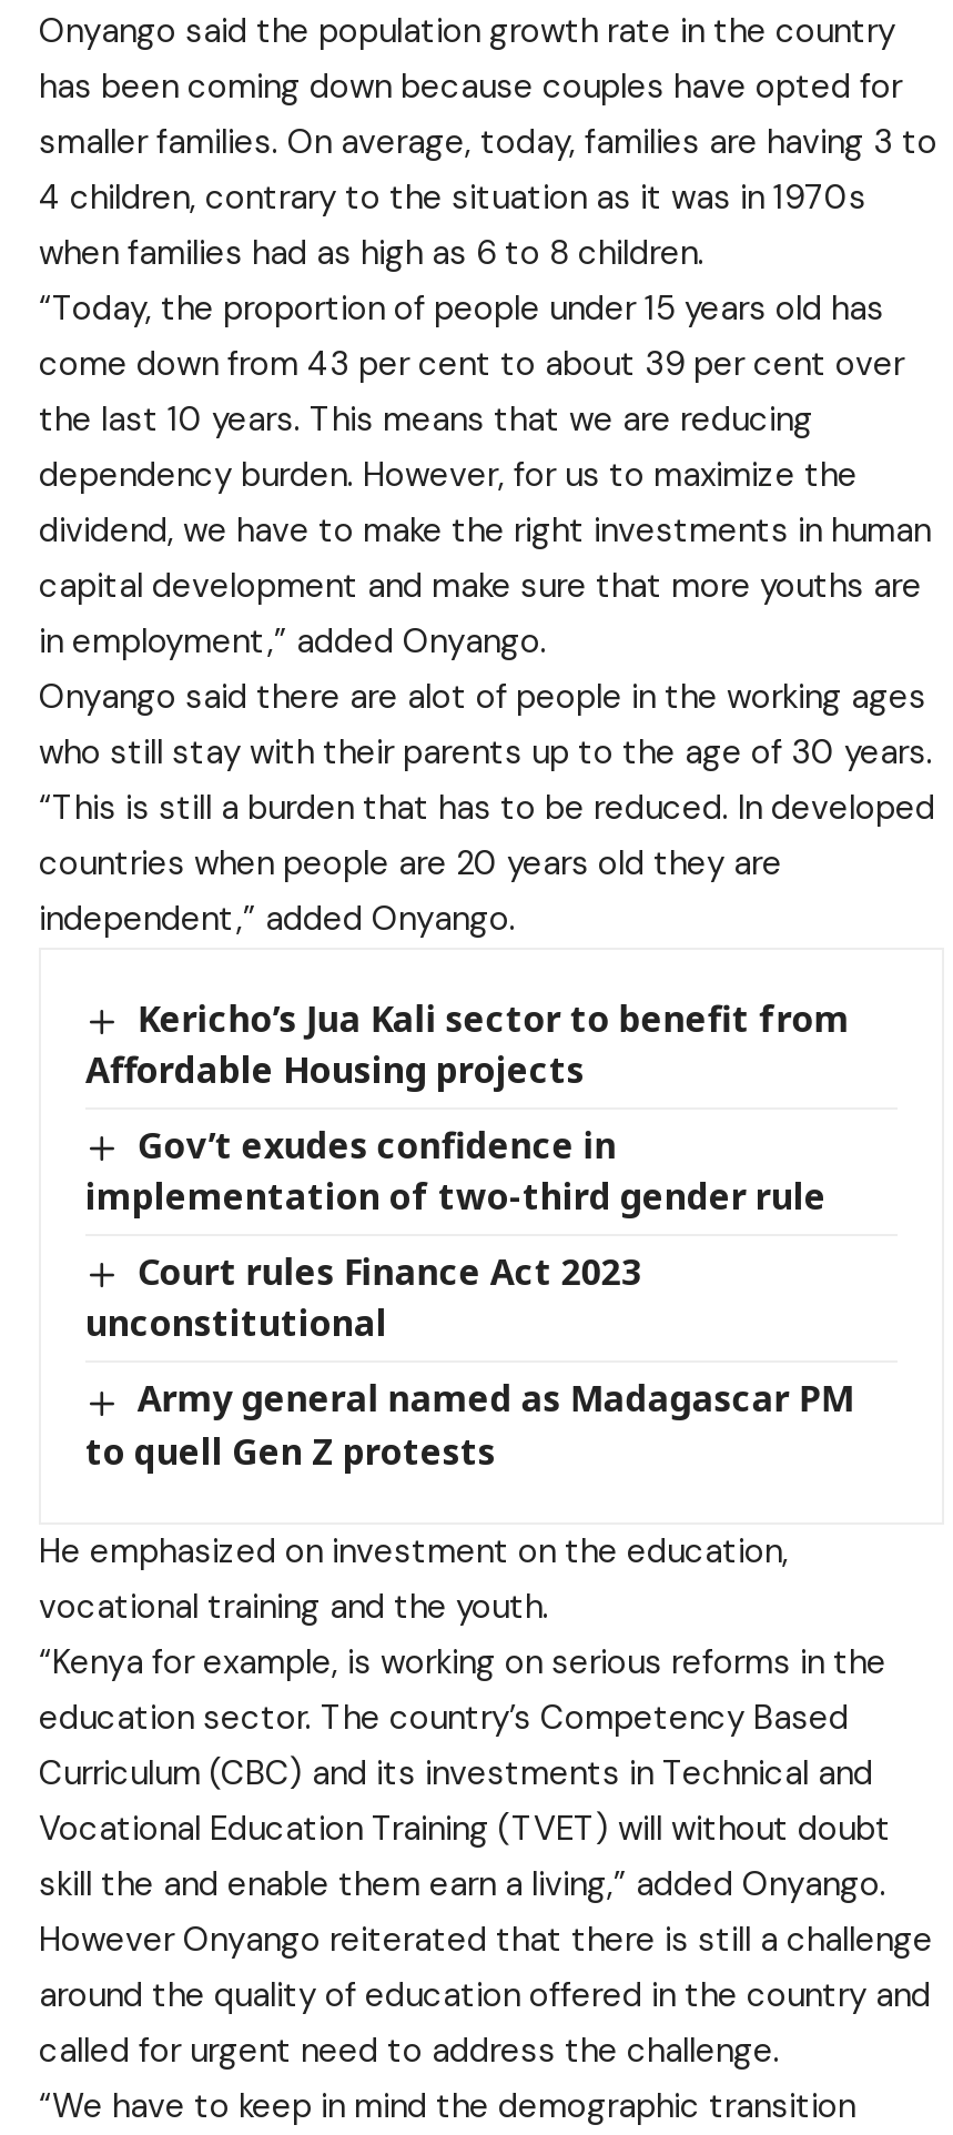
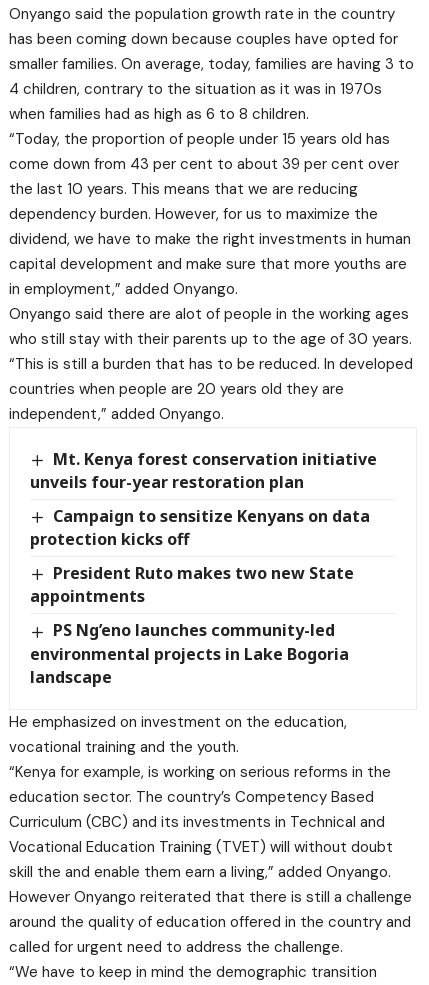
[85,994,850,1094] Kericho’s Jua Kali sector to benefit from | Affordable Housing projects -> [30,448,377,493] Mt. Kenya forest conservation initiative | unveils four-year restoration plan
[85,1121,827,1221] Gov’t exudes confidence in | implementation of two-third gender rule -> [30,505,370,550] Campaign to sensitize Kenyans on data | protection kicks off
[85,1248,641,1348] Court rules Finance Act 2023 | unconstitutional -> [30,562,354,607] President Ruto makes two new State | appointments
[85,1375,854,1475] Army general named as Madagascar PM | to quell Gen Z protests -> [30,619,349,687] PS Ng’eno launches community-led | environmental projects in Lake Bogoria | landscape

